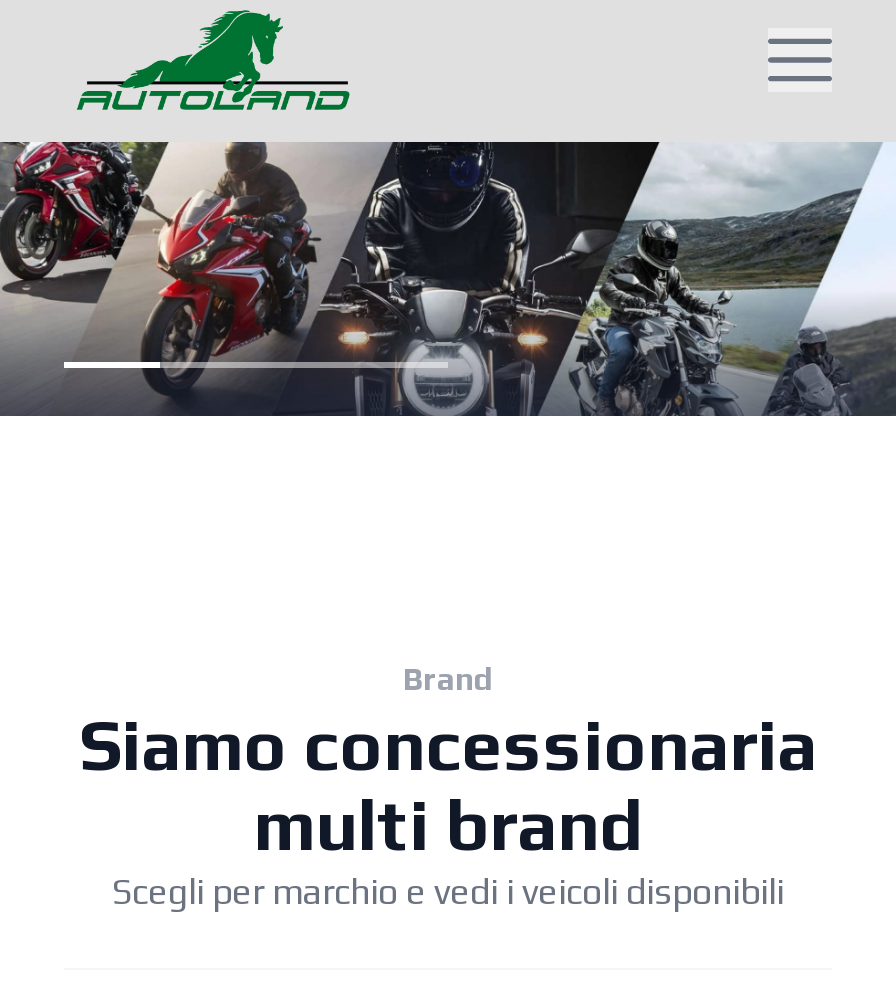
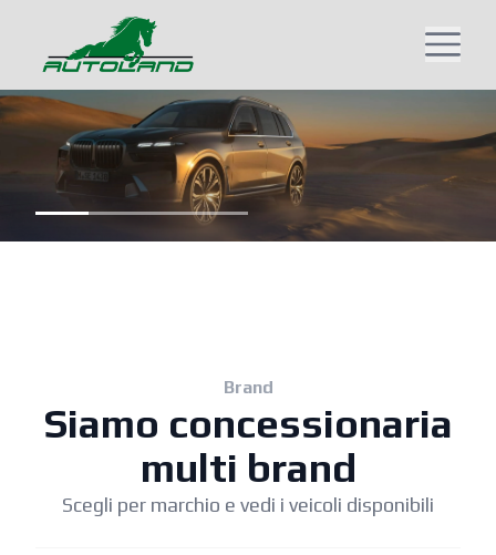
[6,142,890,416] [image] -> [3,89,493,241] [image]

